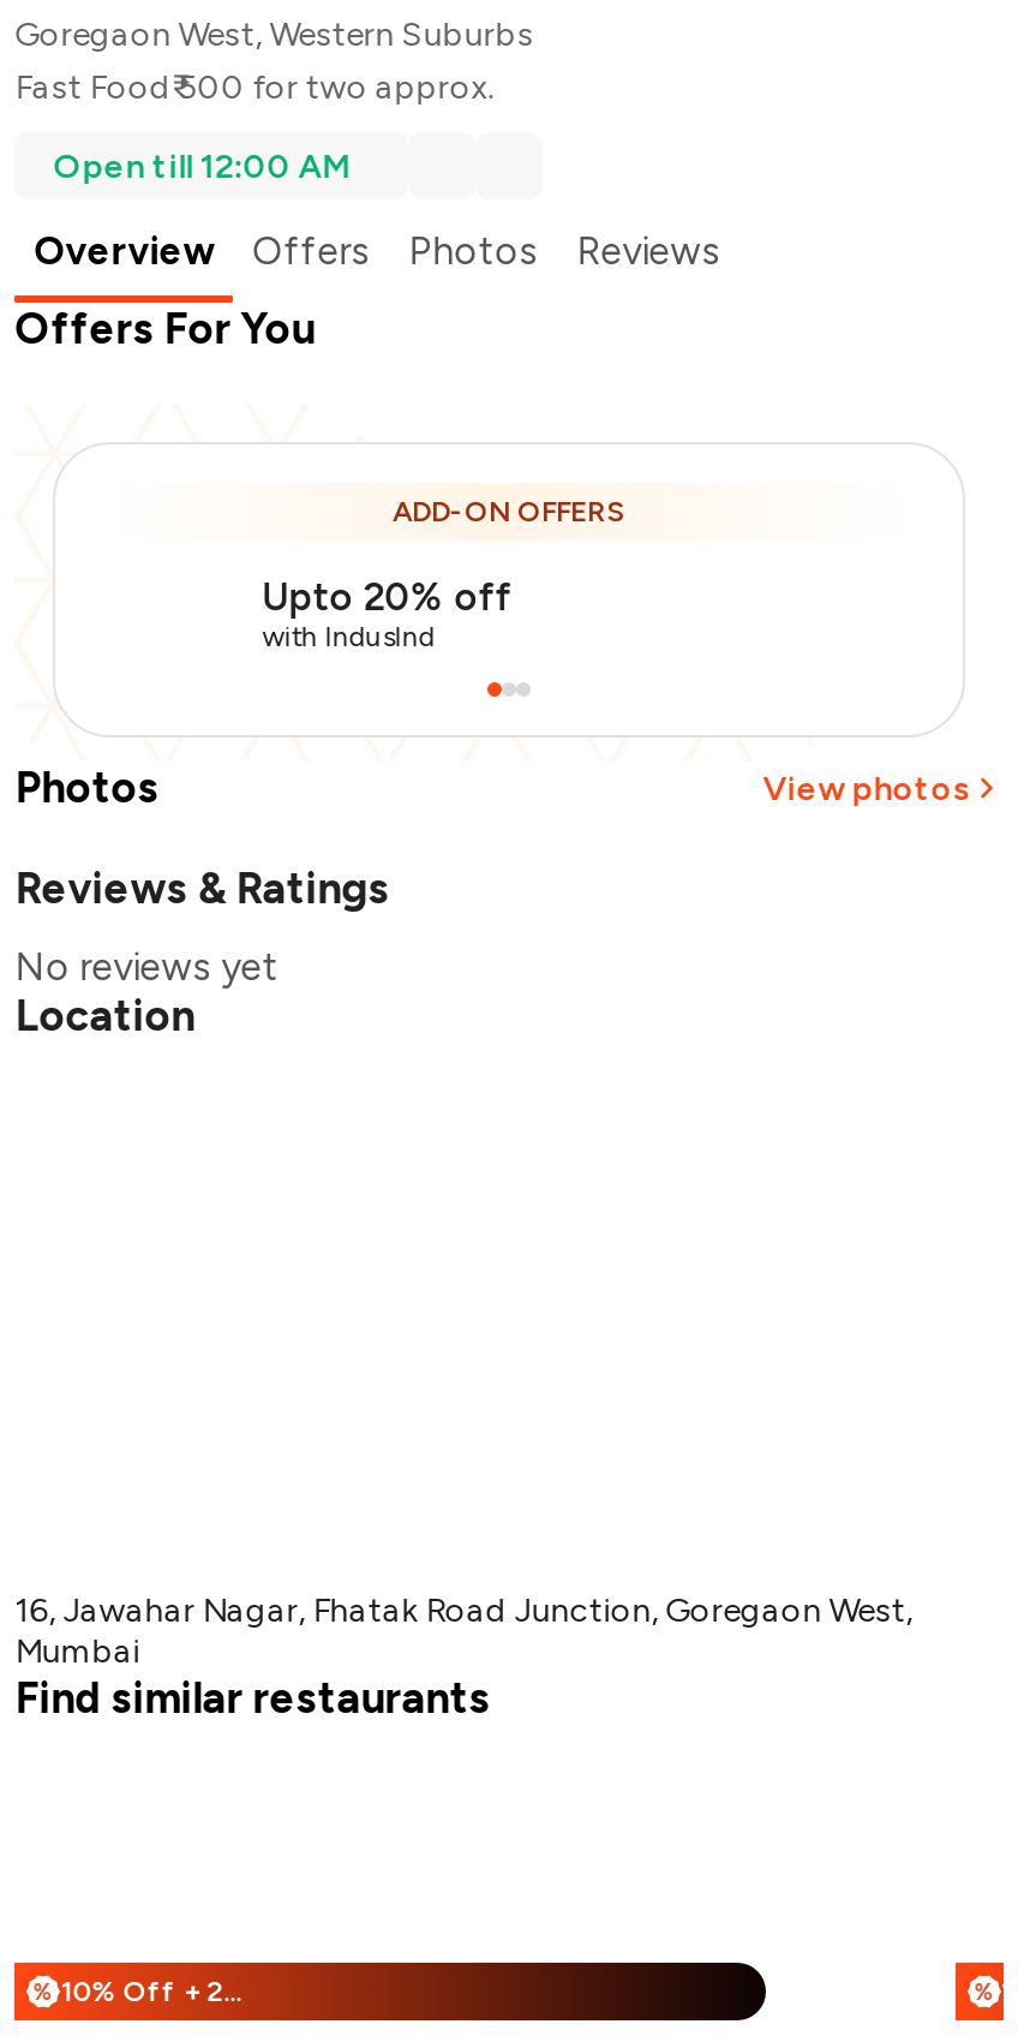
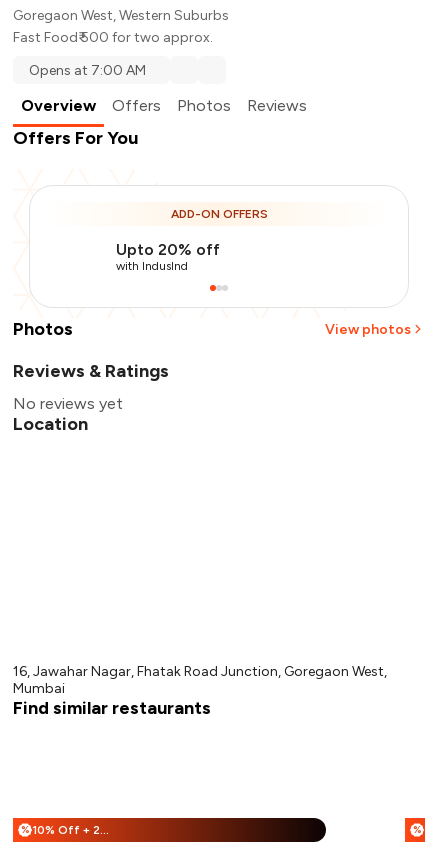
[54,146,351,187] Open till 12:00 AM -> [29,62,146,79] Opens at 7:00 AM

